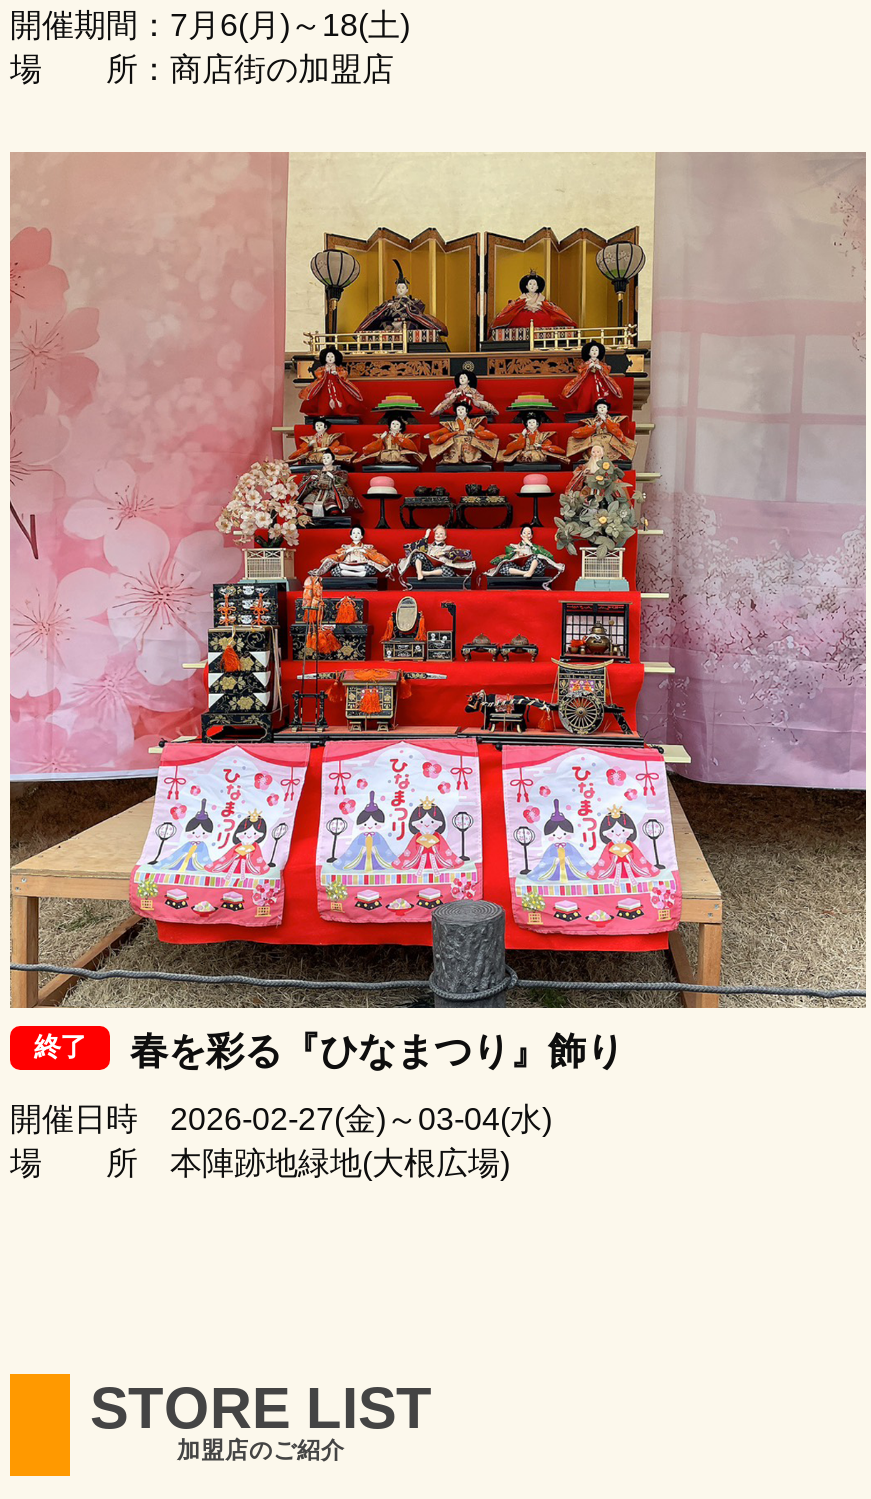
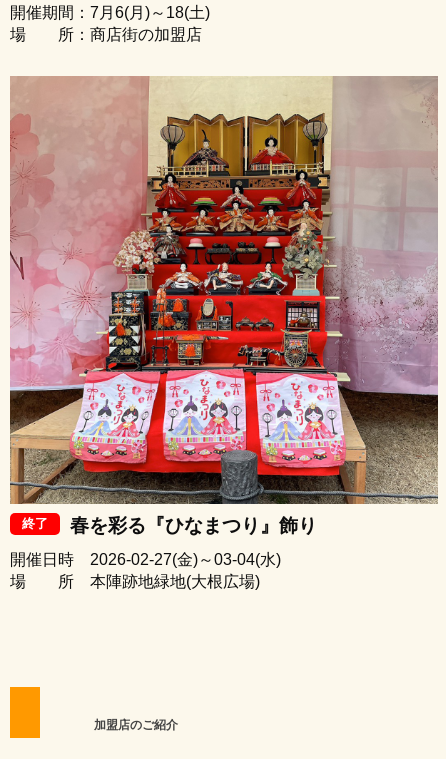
[90,1376,432,1440] STORE LIST -> none

